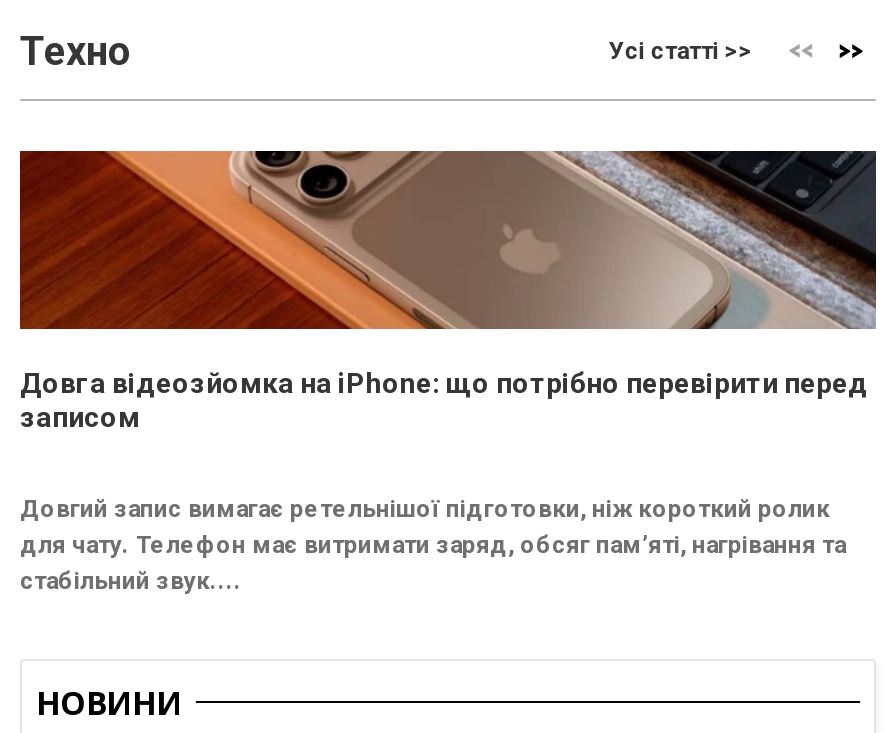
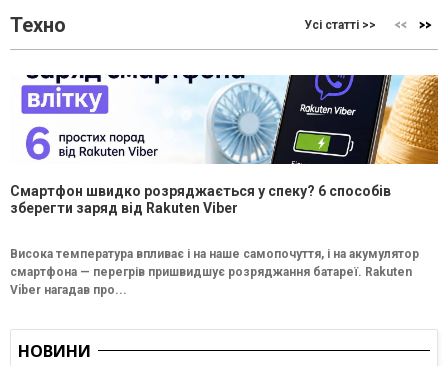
[18,149,878,432] [image] | Довга відеозйомка на iPhone: що потрібно перевірити перед | записом -> [10,74,439,215] [image] | Смартфон швидко розряджається у спеку? 6 способів | зберегти заряд від Rakuten Viber
[20,494,846,594] Довгий запис вимагає ретельнішої підготовки, ніж короткий ролик | для чату. Телефон має витримати заряд, обсяг пам’яті, нагрівання та | стабільний звук.... -> [10,246,419,296] Висока температура впливає і на наше самопочуття, і на акумулятор | смартфона — перегрів пришвидшує розряджання батареї. Rakuten | Viber нагадав про...

